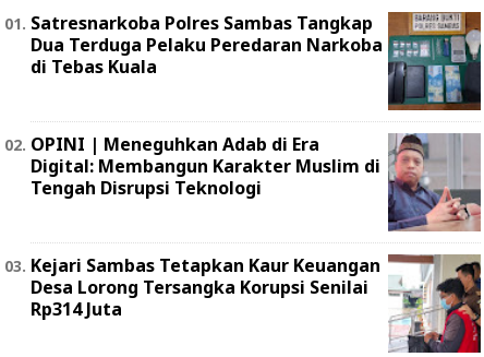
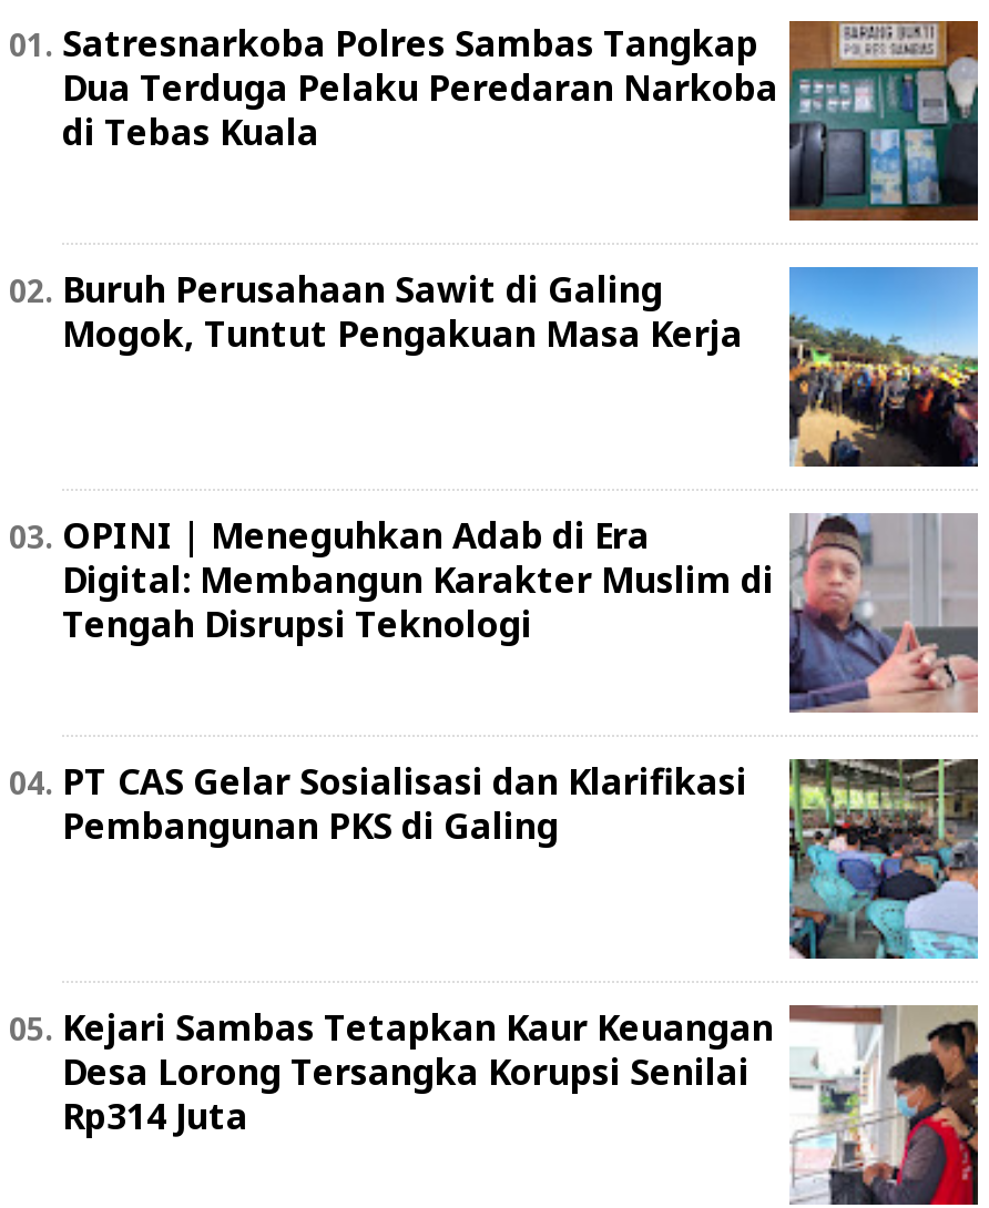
none -> [62,265,978,467] [image] | Buruh Perusahaan Sawit di Galing | Mogok, Tuntut Pengakuan Masa Kerja
none -> [62,758,980,961] [image] | PT CAS Gelar Sosialisasi dan Klarifikasi | Pembangunan PKS di Galing

